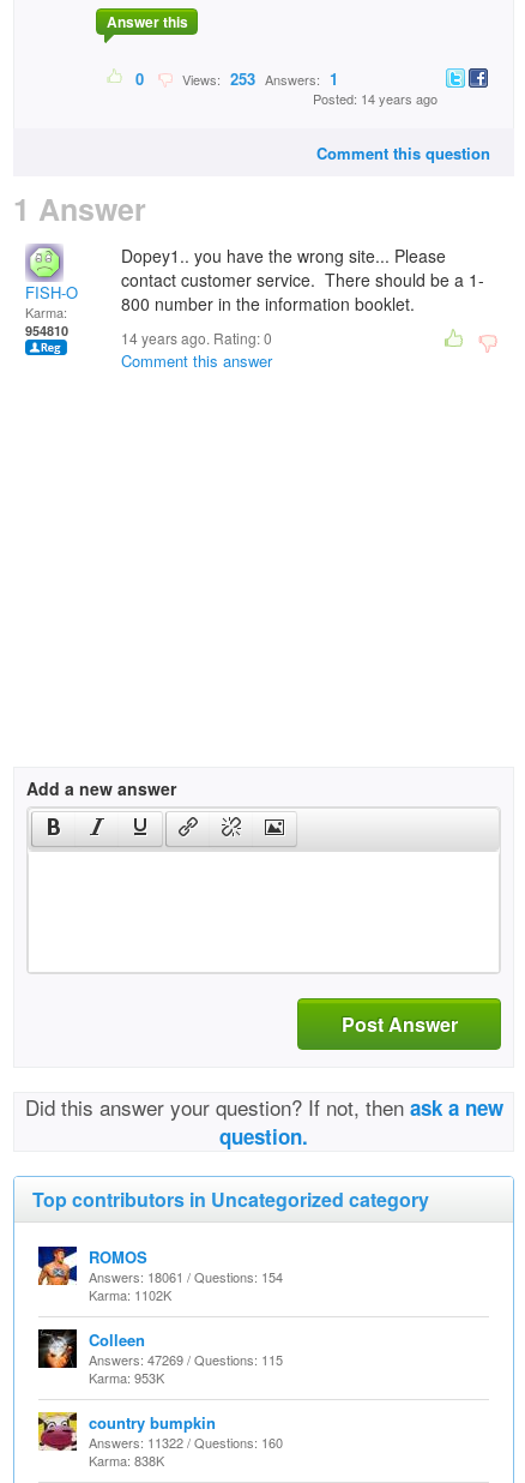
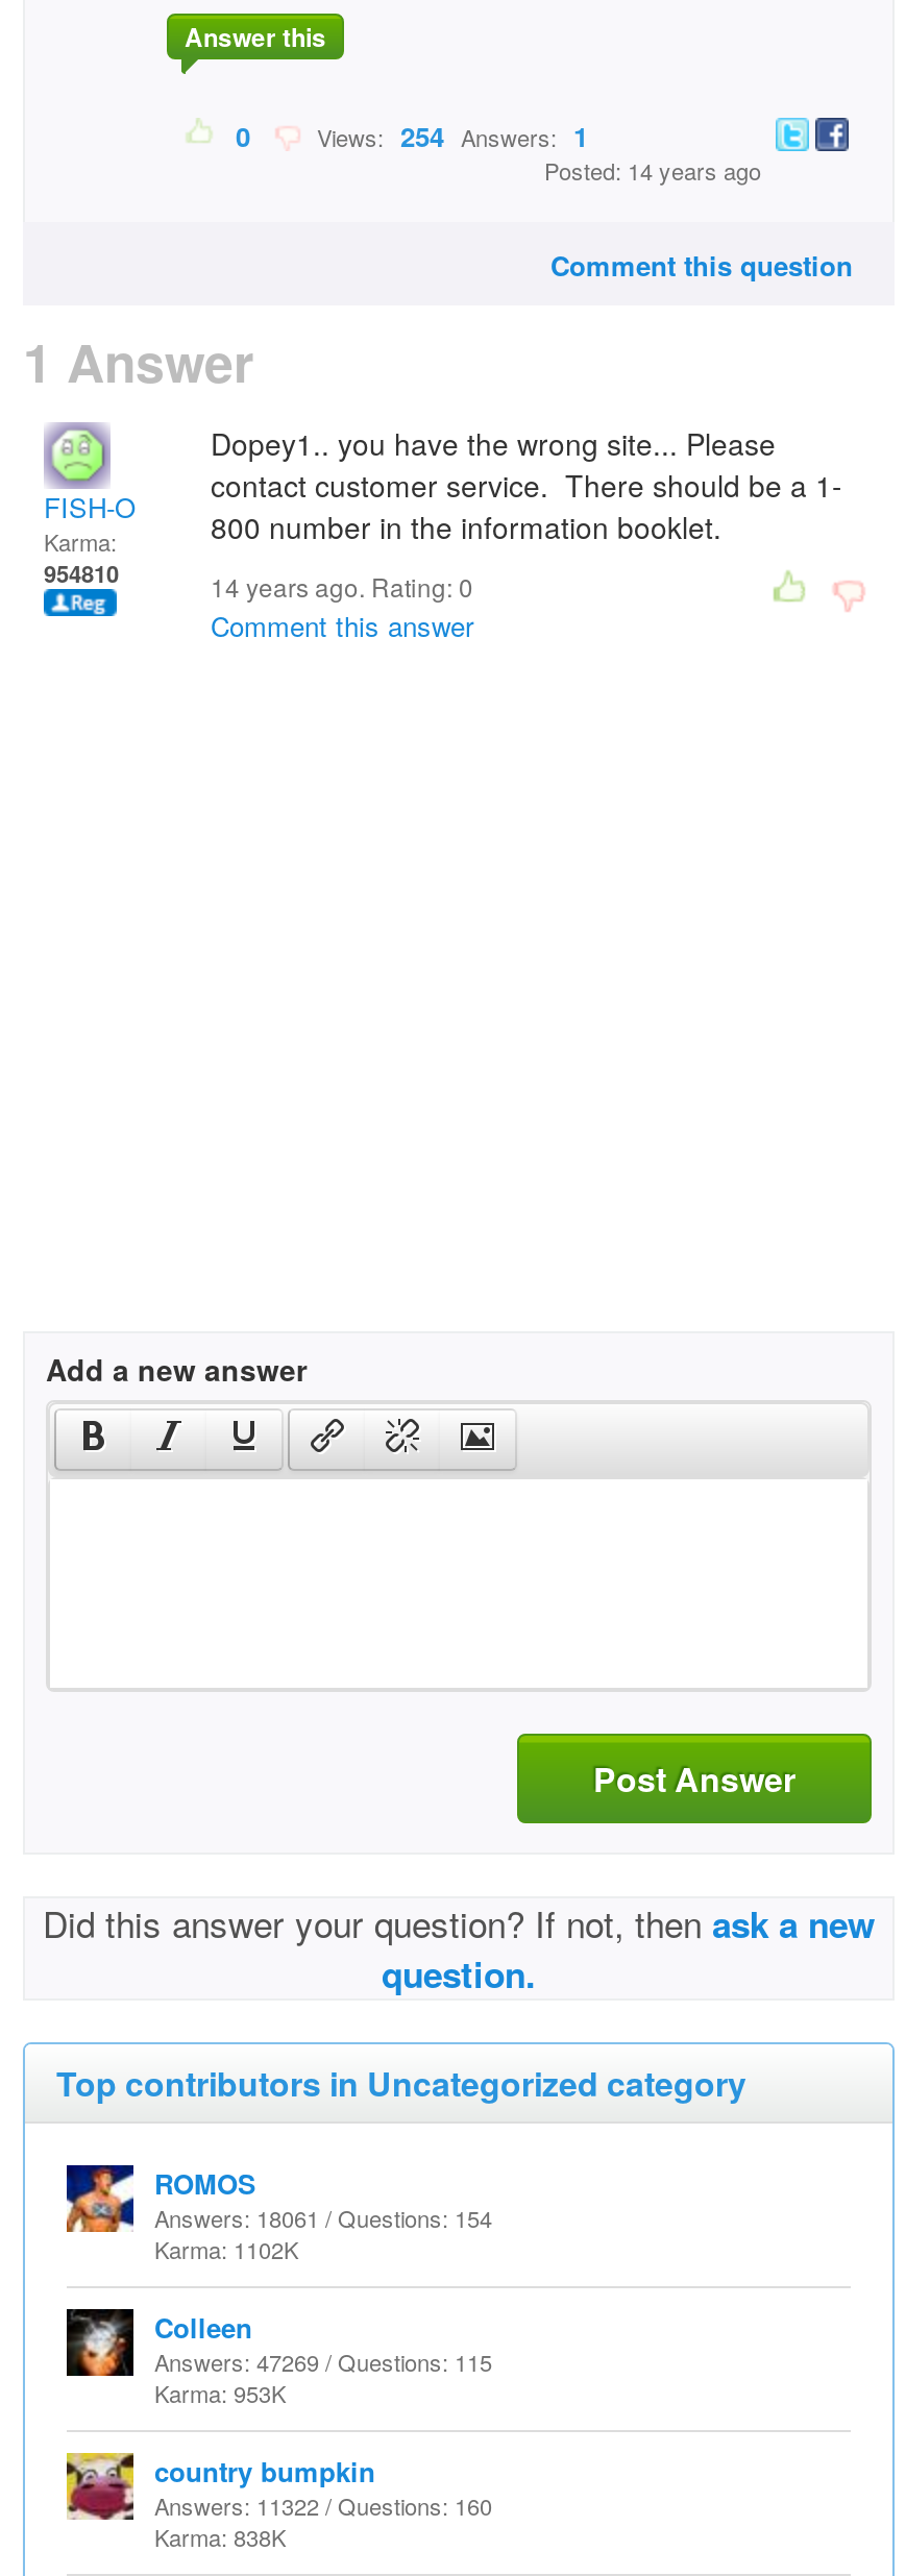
[175,67,338,90] Views: 253 Answers: 1 -> [304,116,588,156] Views: 254 Answers: 1

